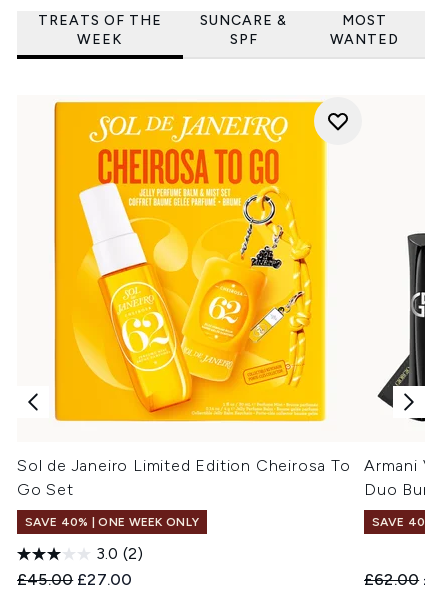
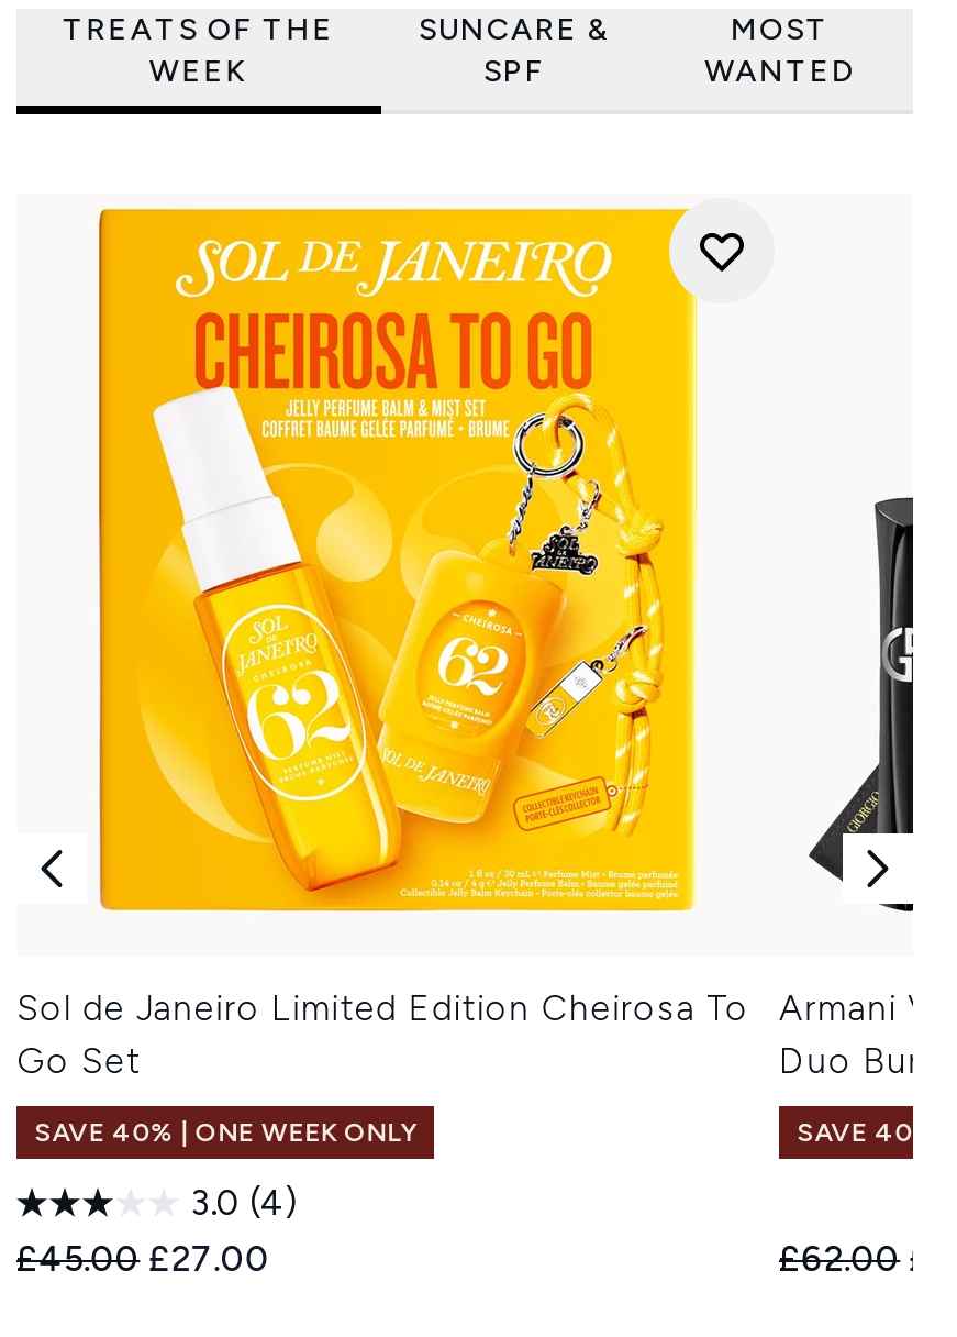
[96,544,143,563] 3.0 (2) -> [190,1181,298,1223] 3.0 (4)

